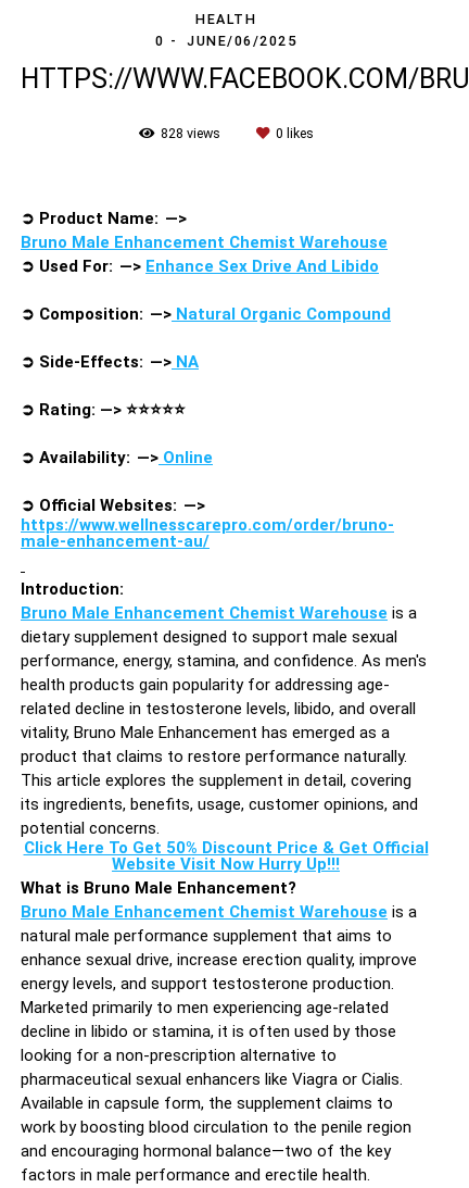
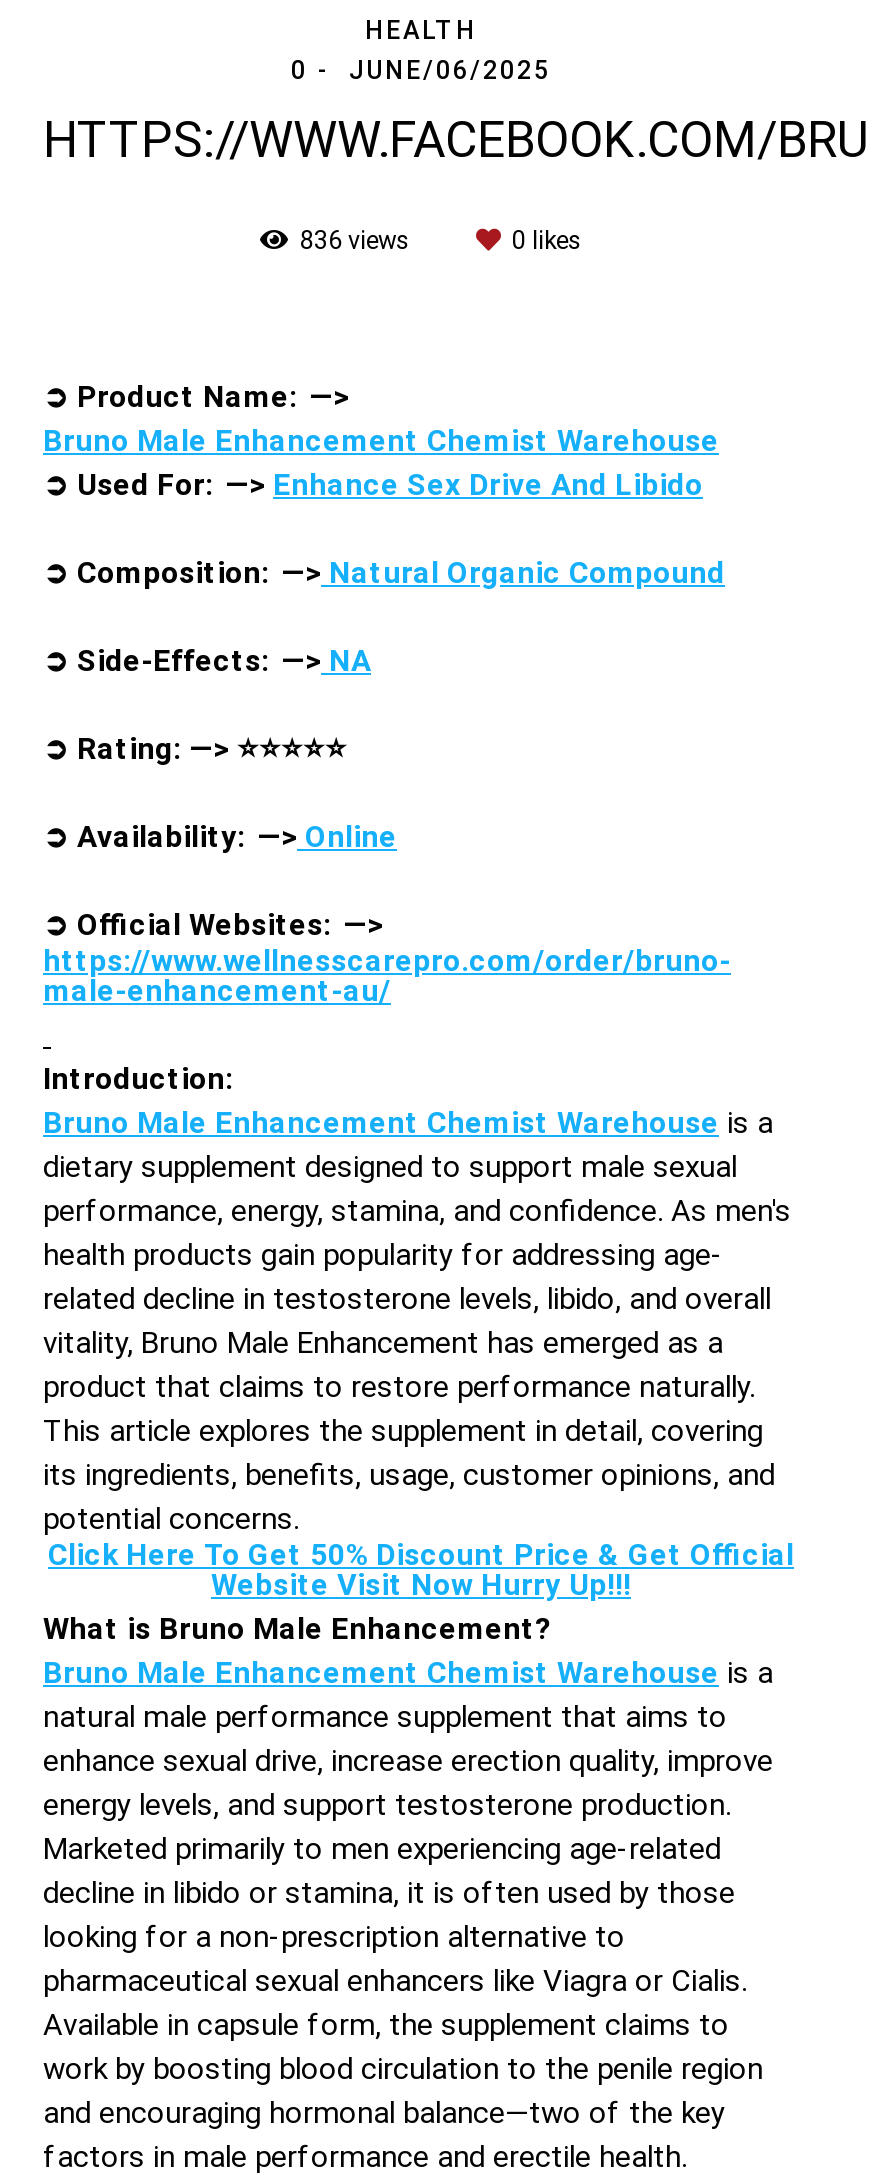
[160,125,223,141] 828 views -> [300,225,416,255] 836 views

